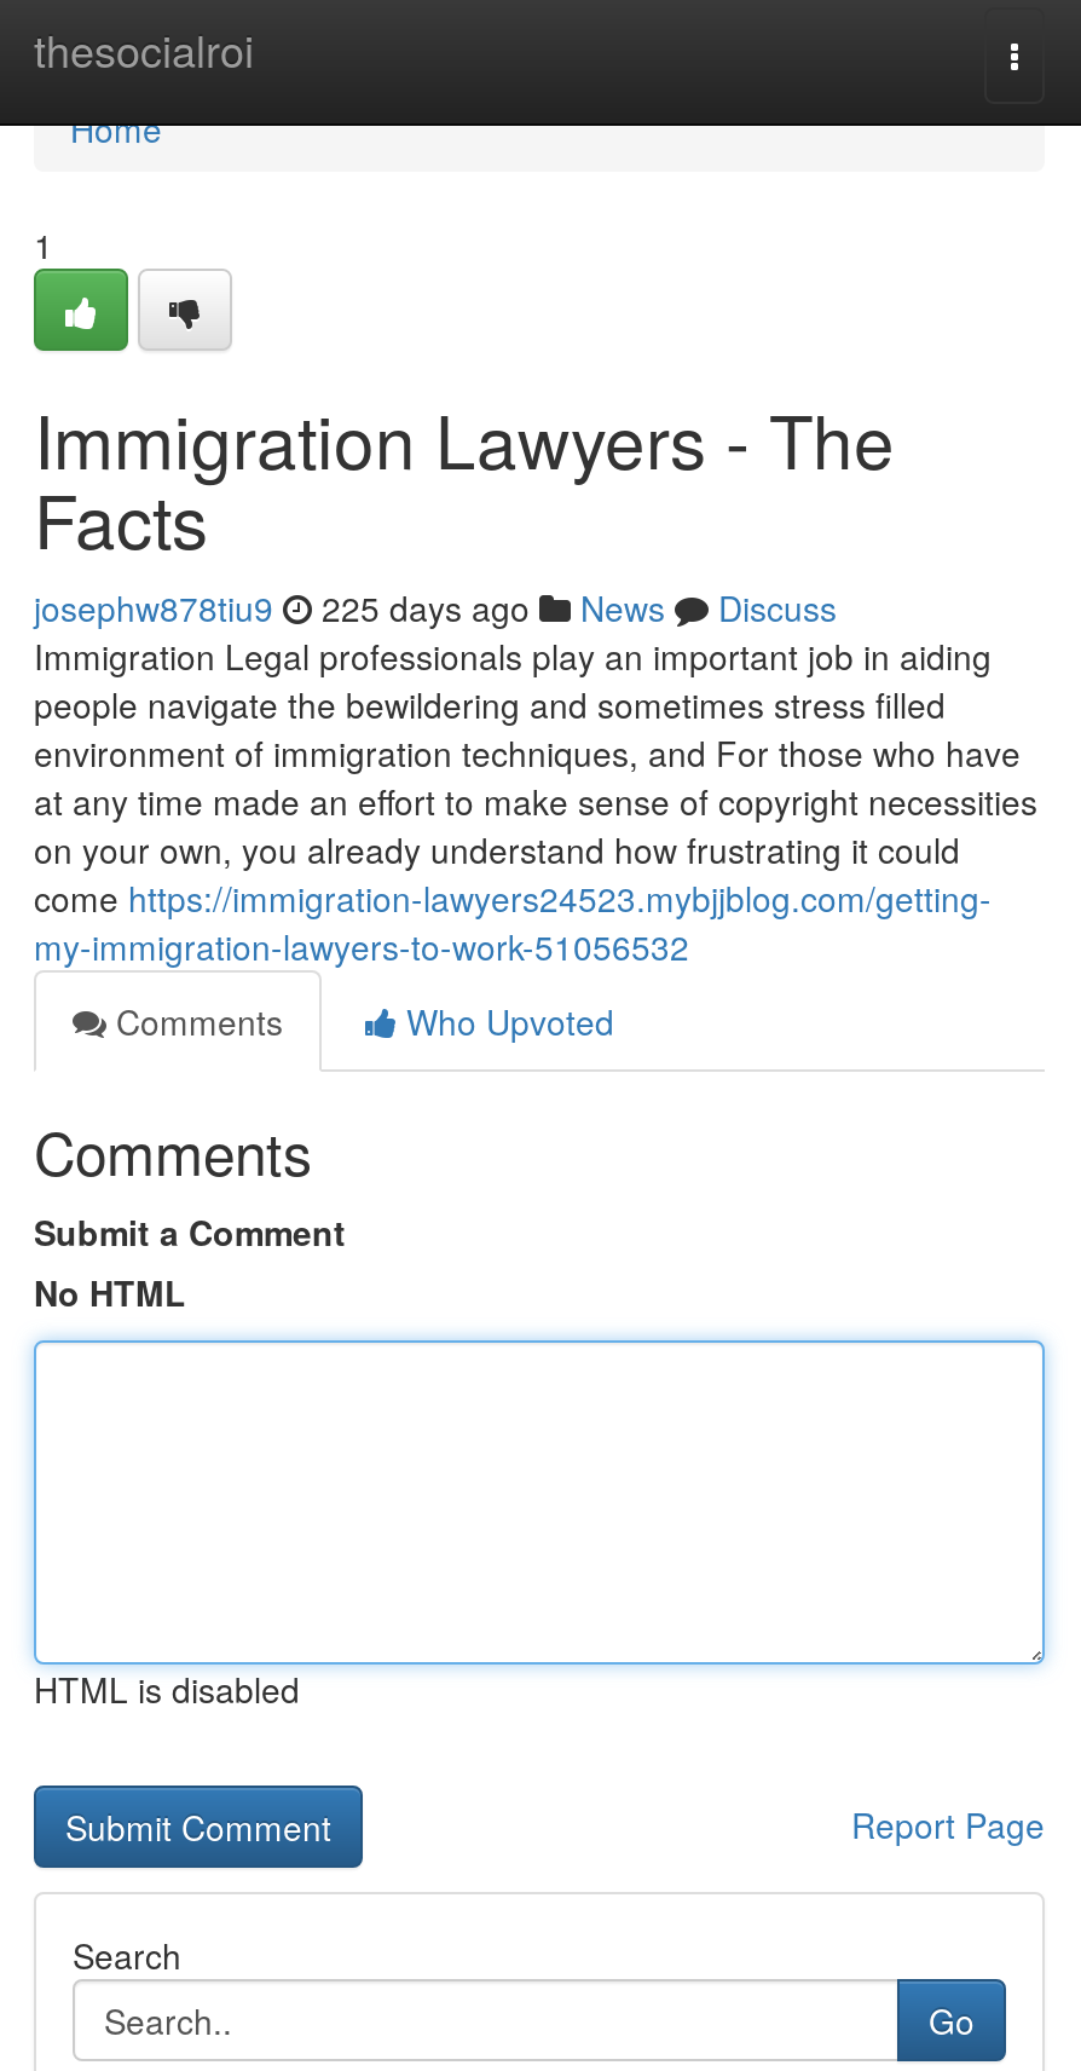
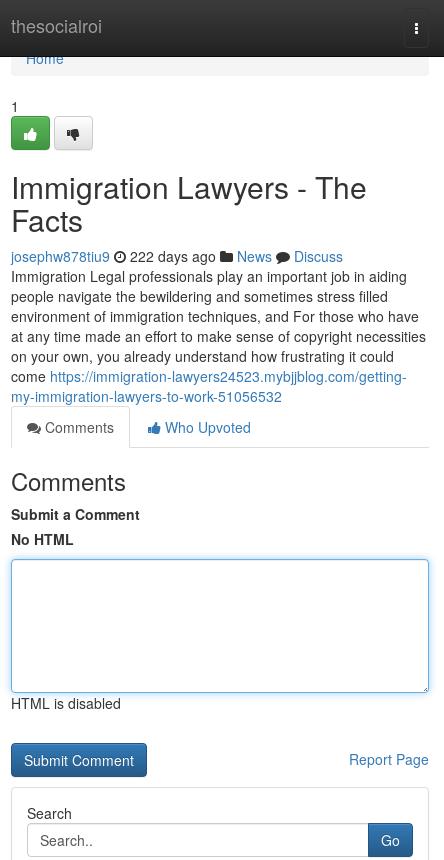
[34,583,837,631] josephw878tiu9 225 days ago News Discuss -> [11,246,343,266] josephw878tiu9 222 days ago News Discuss

